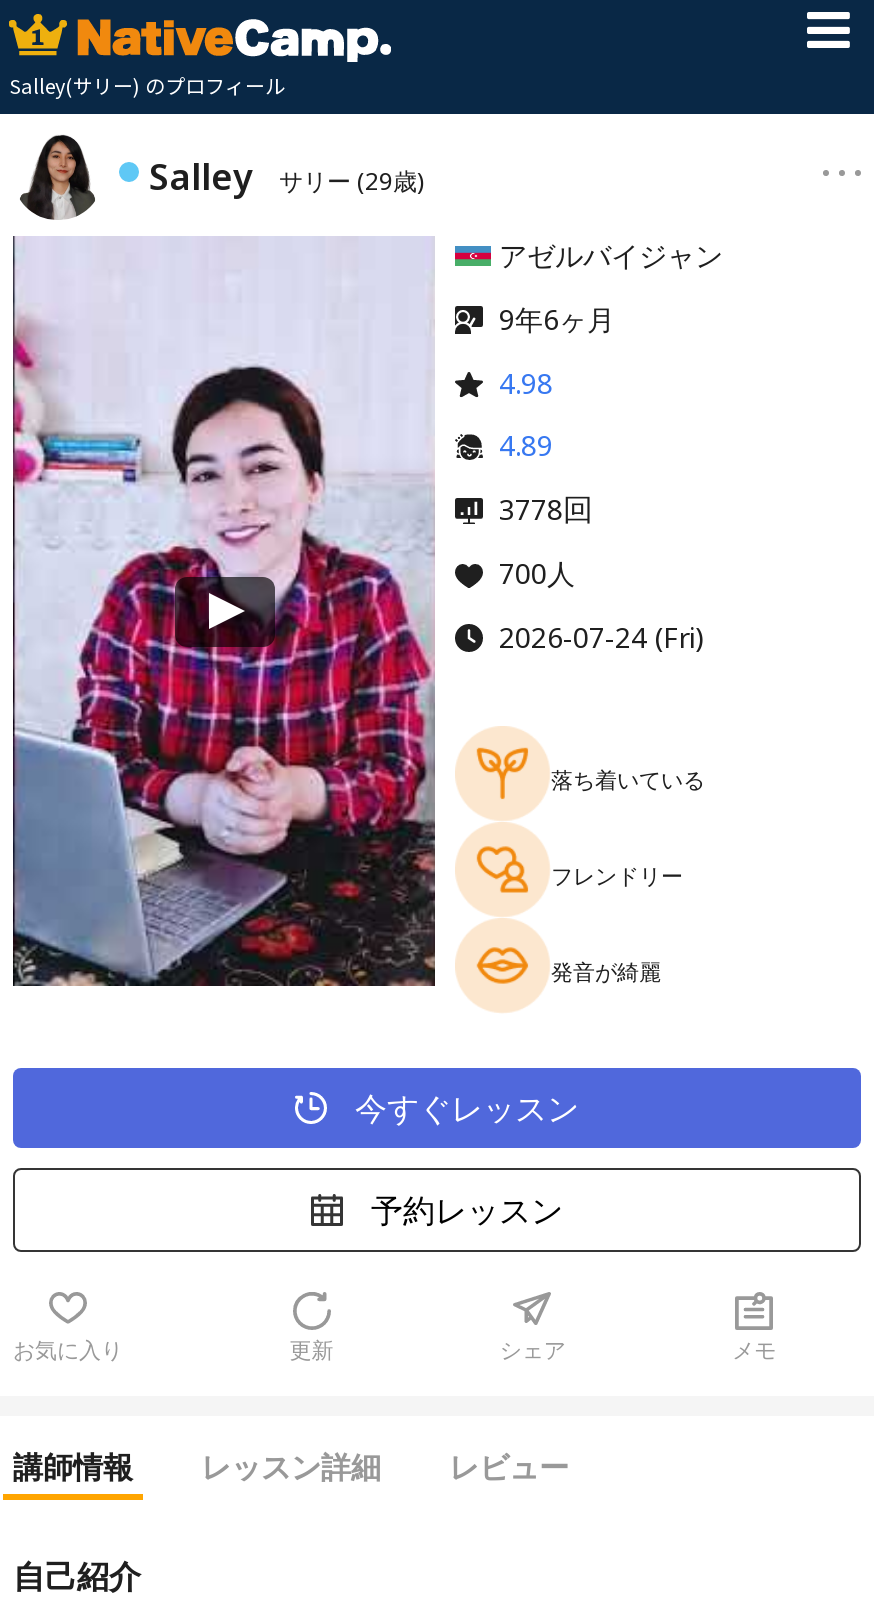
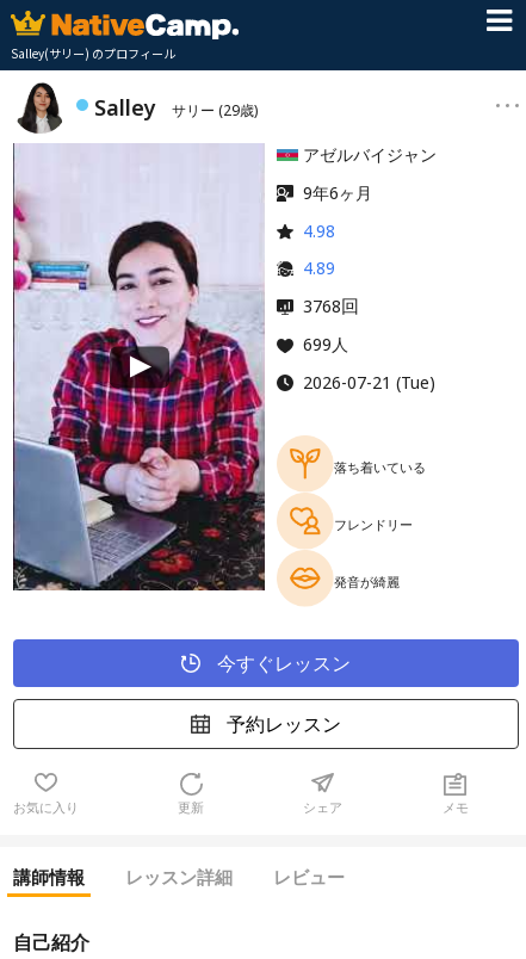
[499,488,593,528] 3778回 -> [303,293,359,317] 3768回
[499,554,575,592] 700人 -> [303,333,348,355] 699人
[499,618,705,656] 2026-07-24 (Fri) -> [303,371,435,394] 2026-07-21 (Tue)

